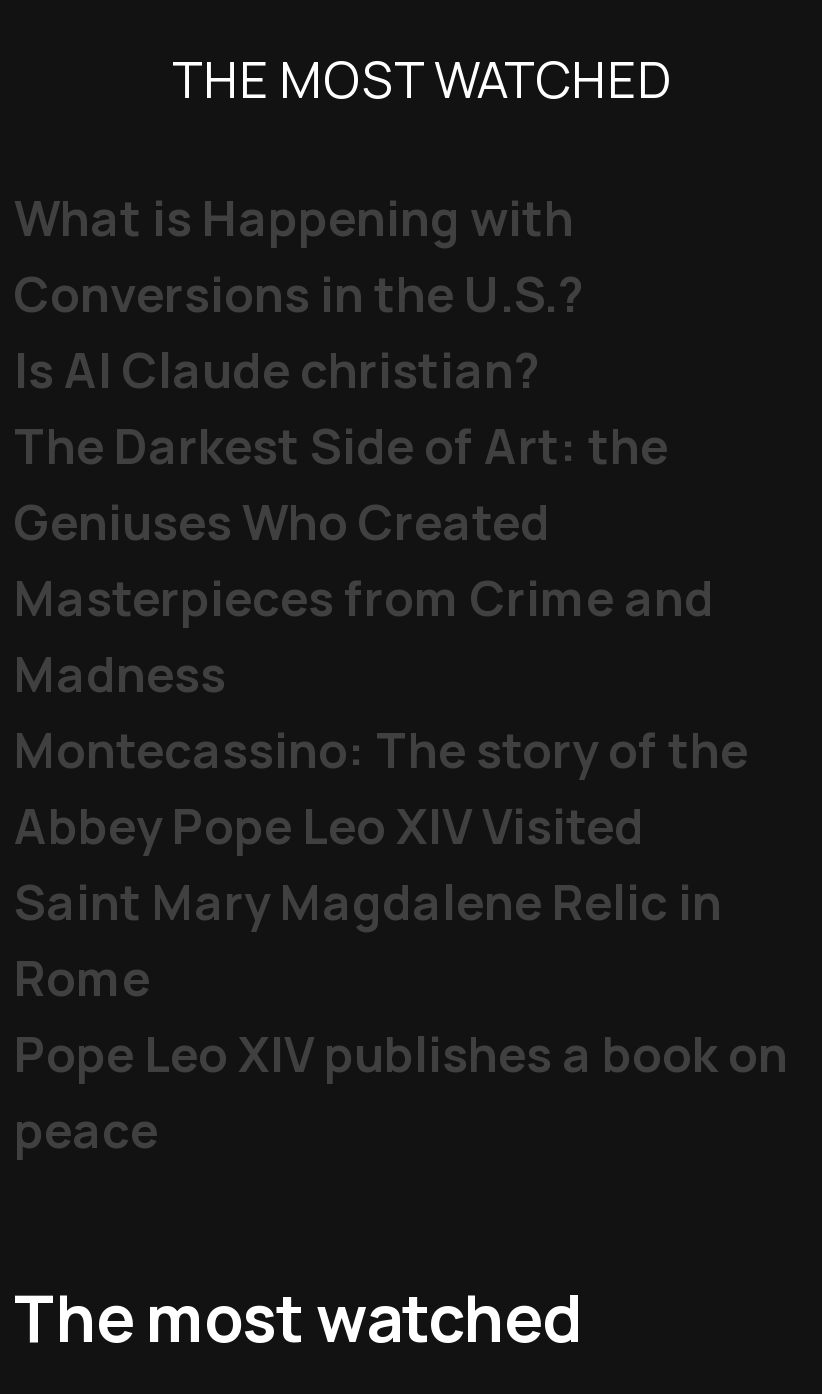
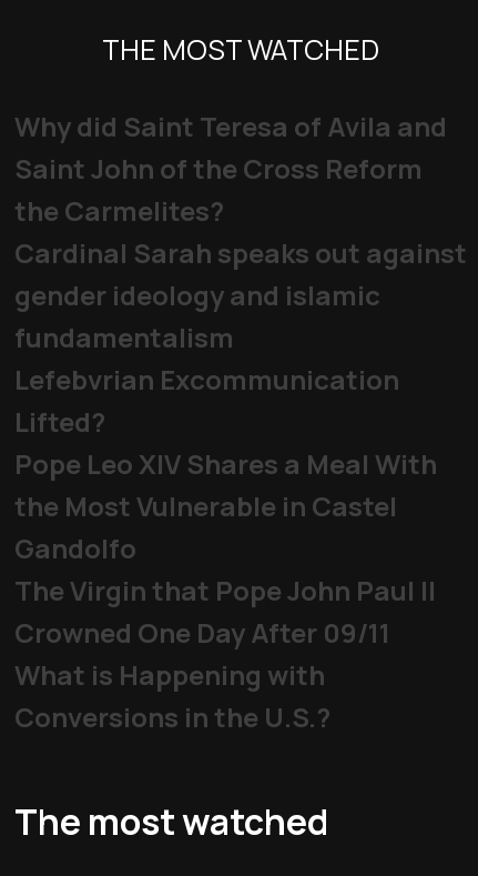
none -> [14,108,467,651] Why did Saint Teresa of Avila and | Saint John of the Cross Reform | the Carmelites? | Cardinal Sarah speaks out against | gender ideology and islamic | fundamentalism | Lefebvrian Excommunication | Lifted? | Pope Leo XIV Shares a Meal With | the Most Vulnerable in Castel | Gandolfo | The Virgin that Pope John Paul II | Crowned One Day After 09/11
moved [14,184,584,326] -> [14,656,330,735]: What is Happening with | Conversions in the U.S.?
[14,336,788,1162] Is AI Claude christian? | The Darkest Side of Art: the | Geniuses Who Created | Masterpieces from Crime and | Madness | Montecassino: The story of the | Abbey Pope Leo XIV Visited | Saint Mary Magdalene Relic in | Rome | Pope Leo XIV publishes a book on | peace -> none

